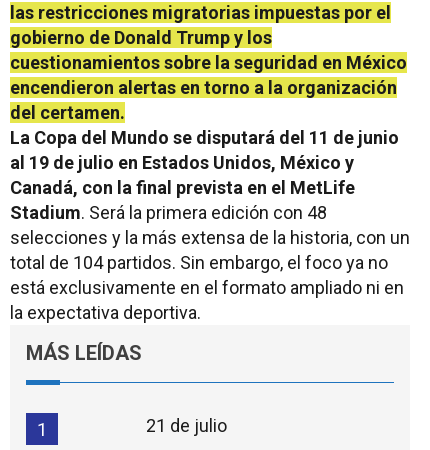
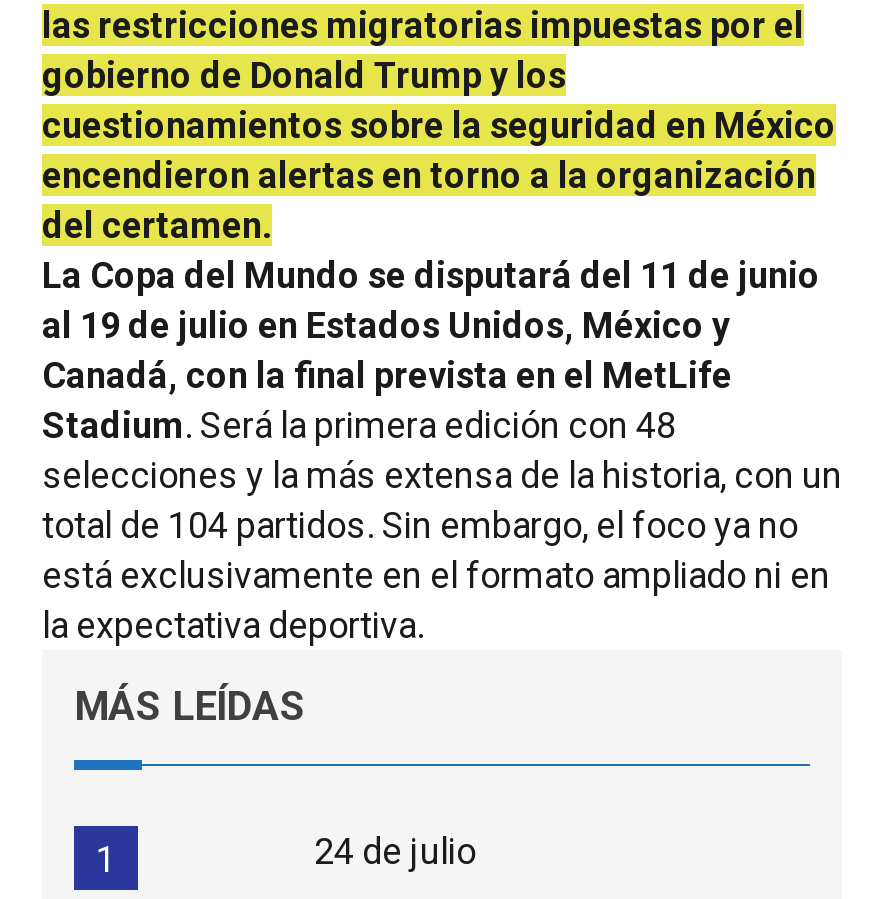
[146,415,227,436] 21 de julio -> [314,830,476,872] 24 de julio

